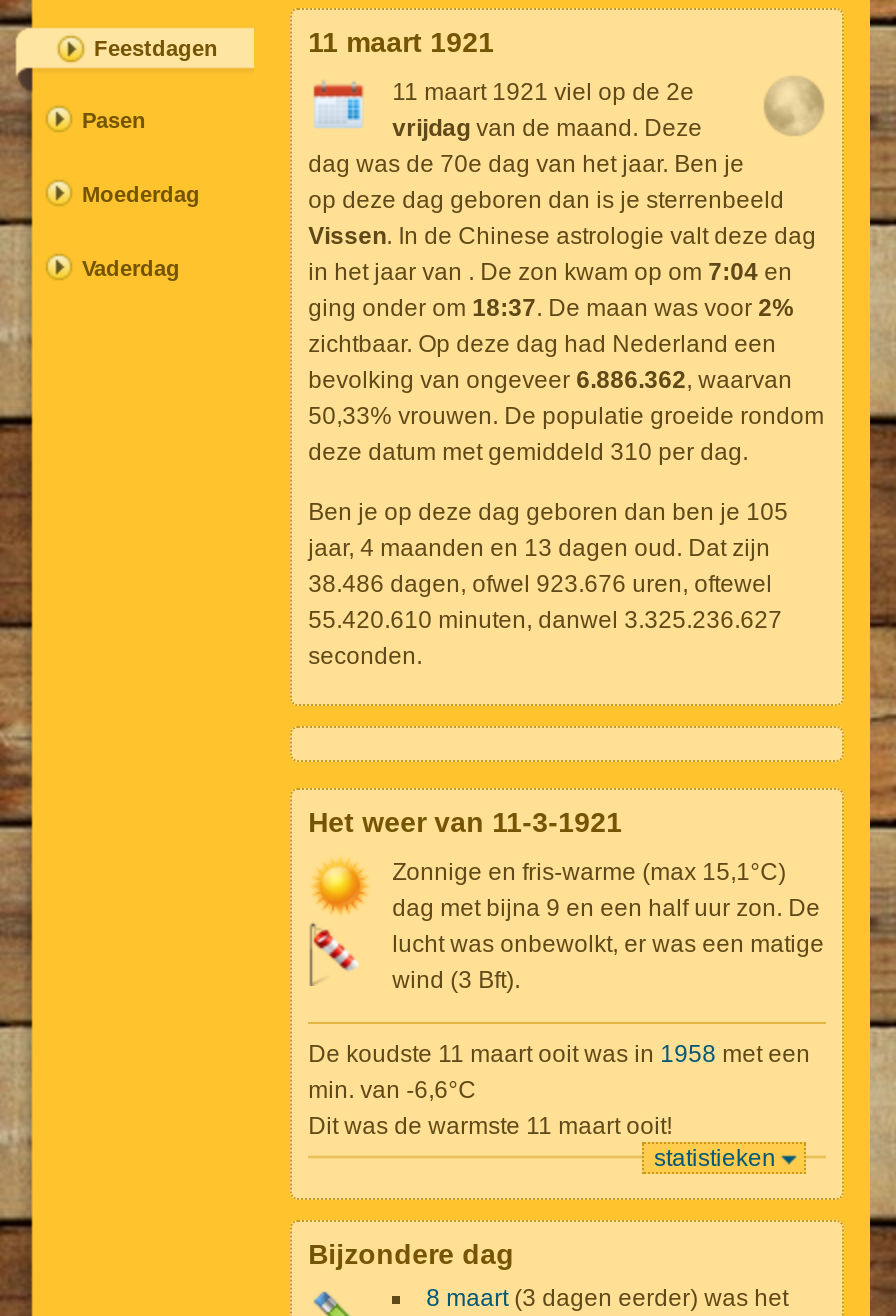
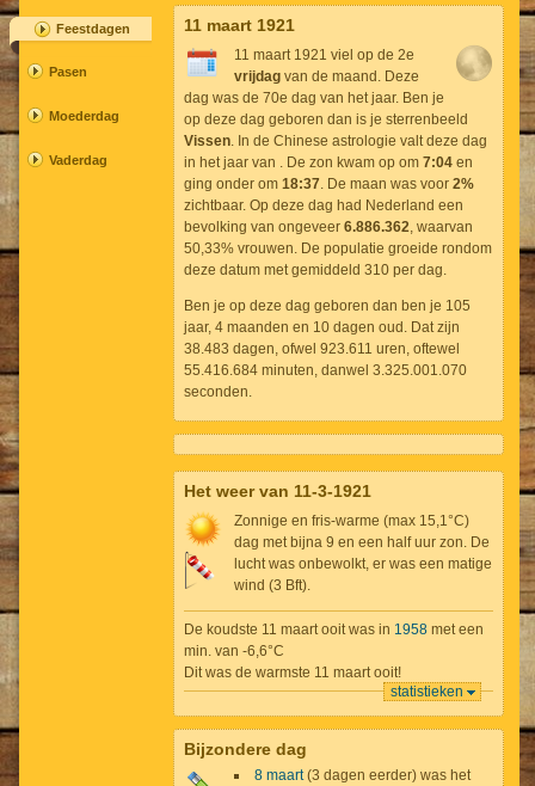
[308,534,770,562] jaar, 4 maanden en 13 dagen oud. Dat zijn -> [184,319,460,336] jaar, 4 maanden en 10 dagen oud. Dat zijn
[308,570,772,598] 38.486 dagen, ofwel 923.676 uren, oftewel -> [184,340,460,357] 38.483 dagen, ofwel 923.611 uren, oftewel
[308,606,782,634] 55.420.610 minuten, danwel 3.325.236.627 -> [184,362,467,379] 55.416.684 minuten, danwel 3.325.001.070

